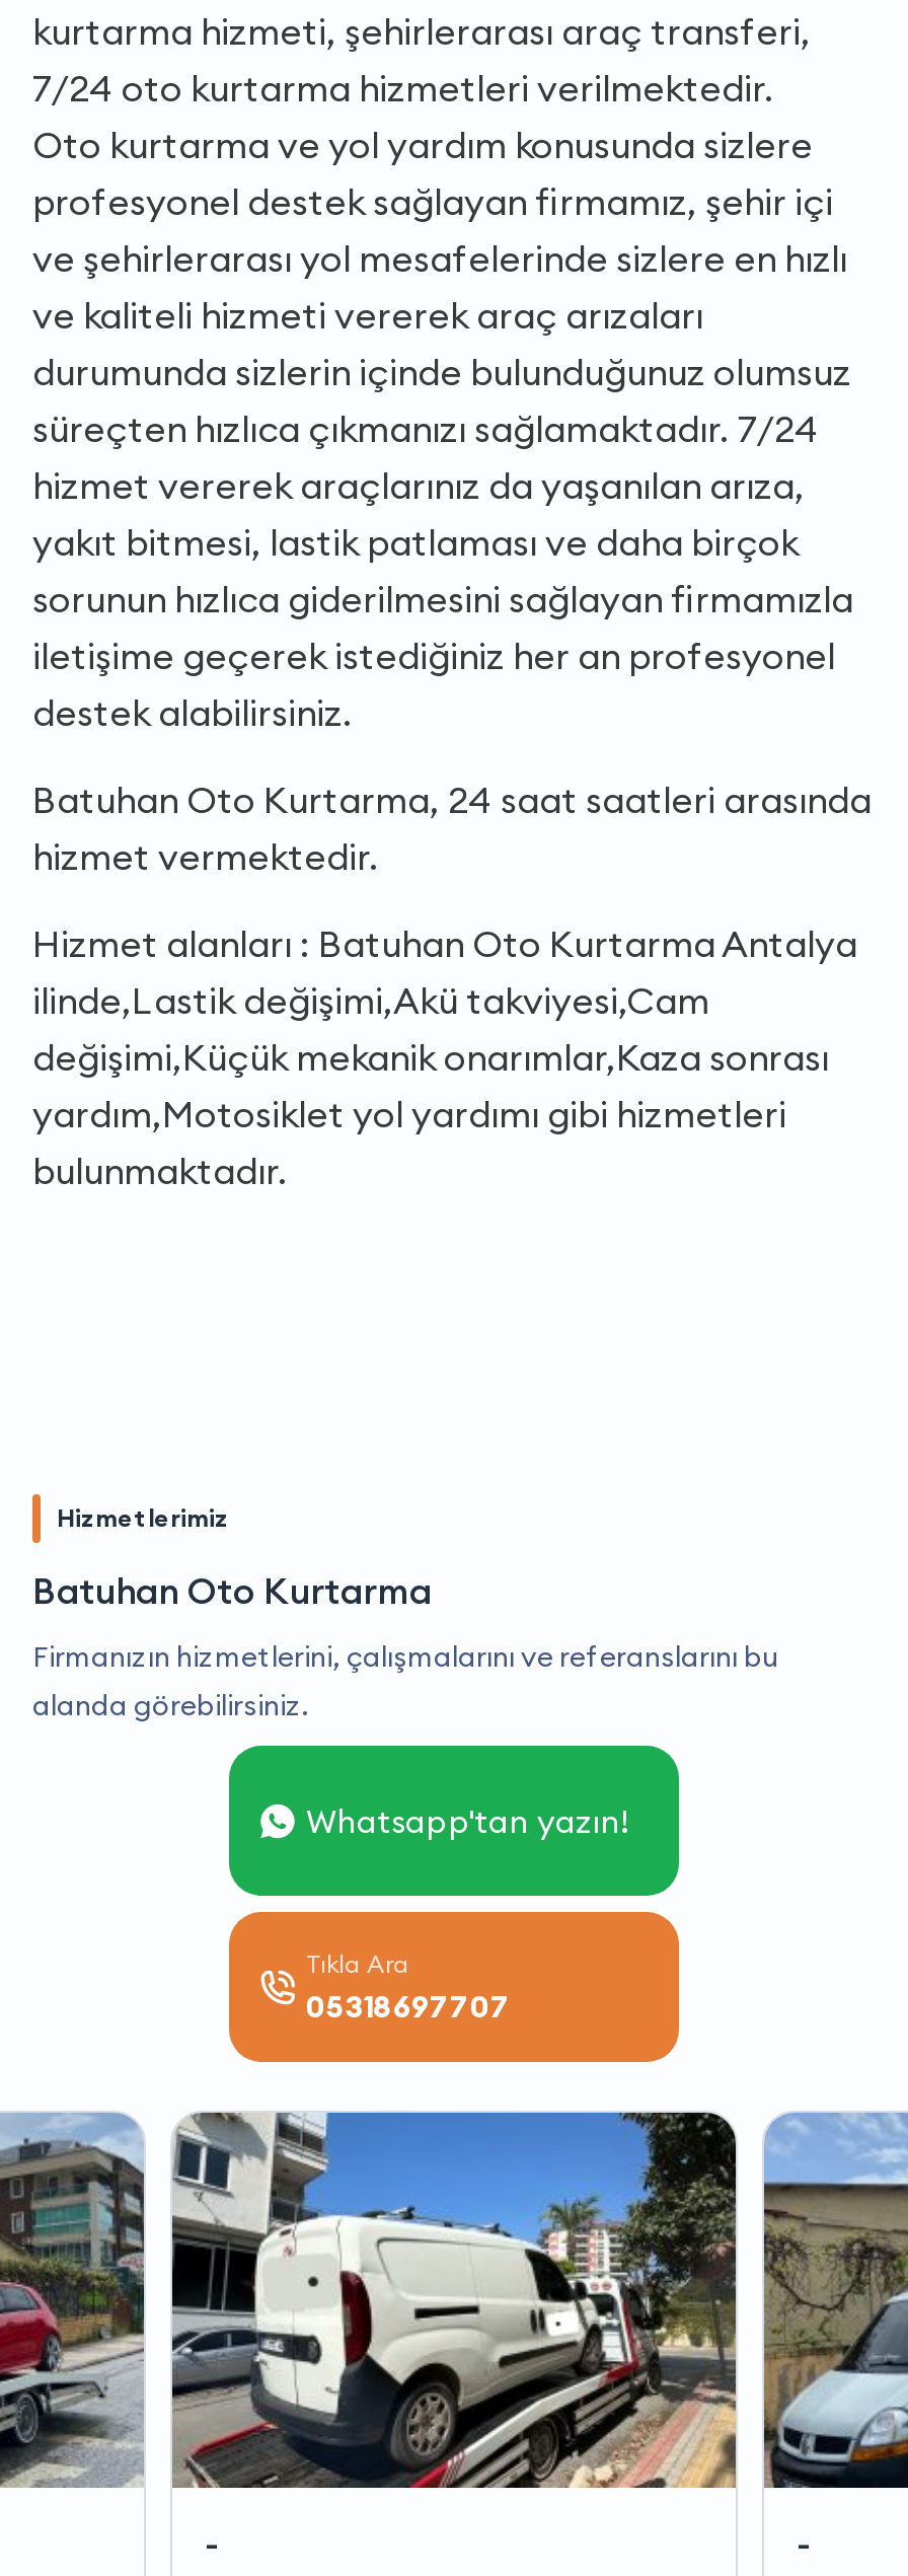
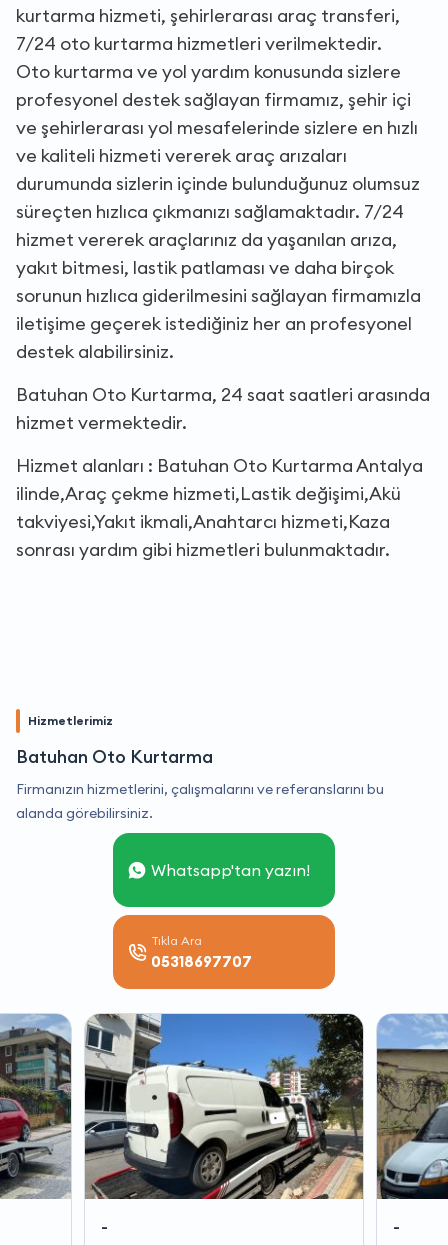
[32,978,829,1195] ilinde,Lastik değişimi,Akü takviyesi,Cam | değişimi,Küçük mekanik onarımlar,Kaza sonrası | yardım,Motosiklet yol yardımı gibi hizmetleri | bulunmaktadır. -> [16,482,401,561] ilinde,Araç çekme hizmeti,Lastik değişimi,Akü | takviyesi,Yakıt ikmali,Anahtarcı hizmeti,Kaza | sonrası yardım gibi hizmetleri bulunmaktadır.

